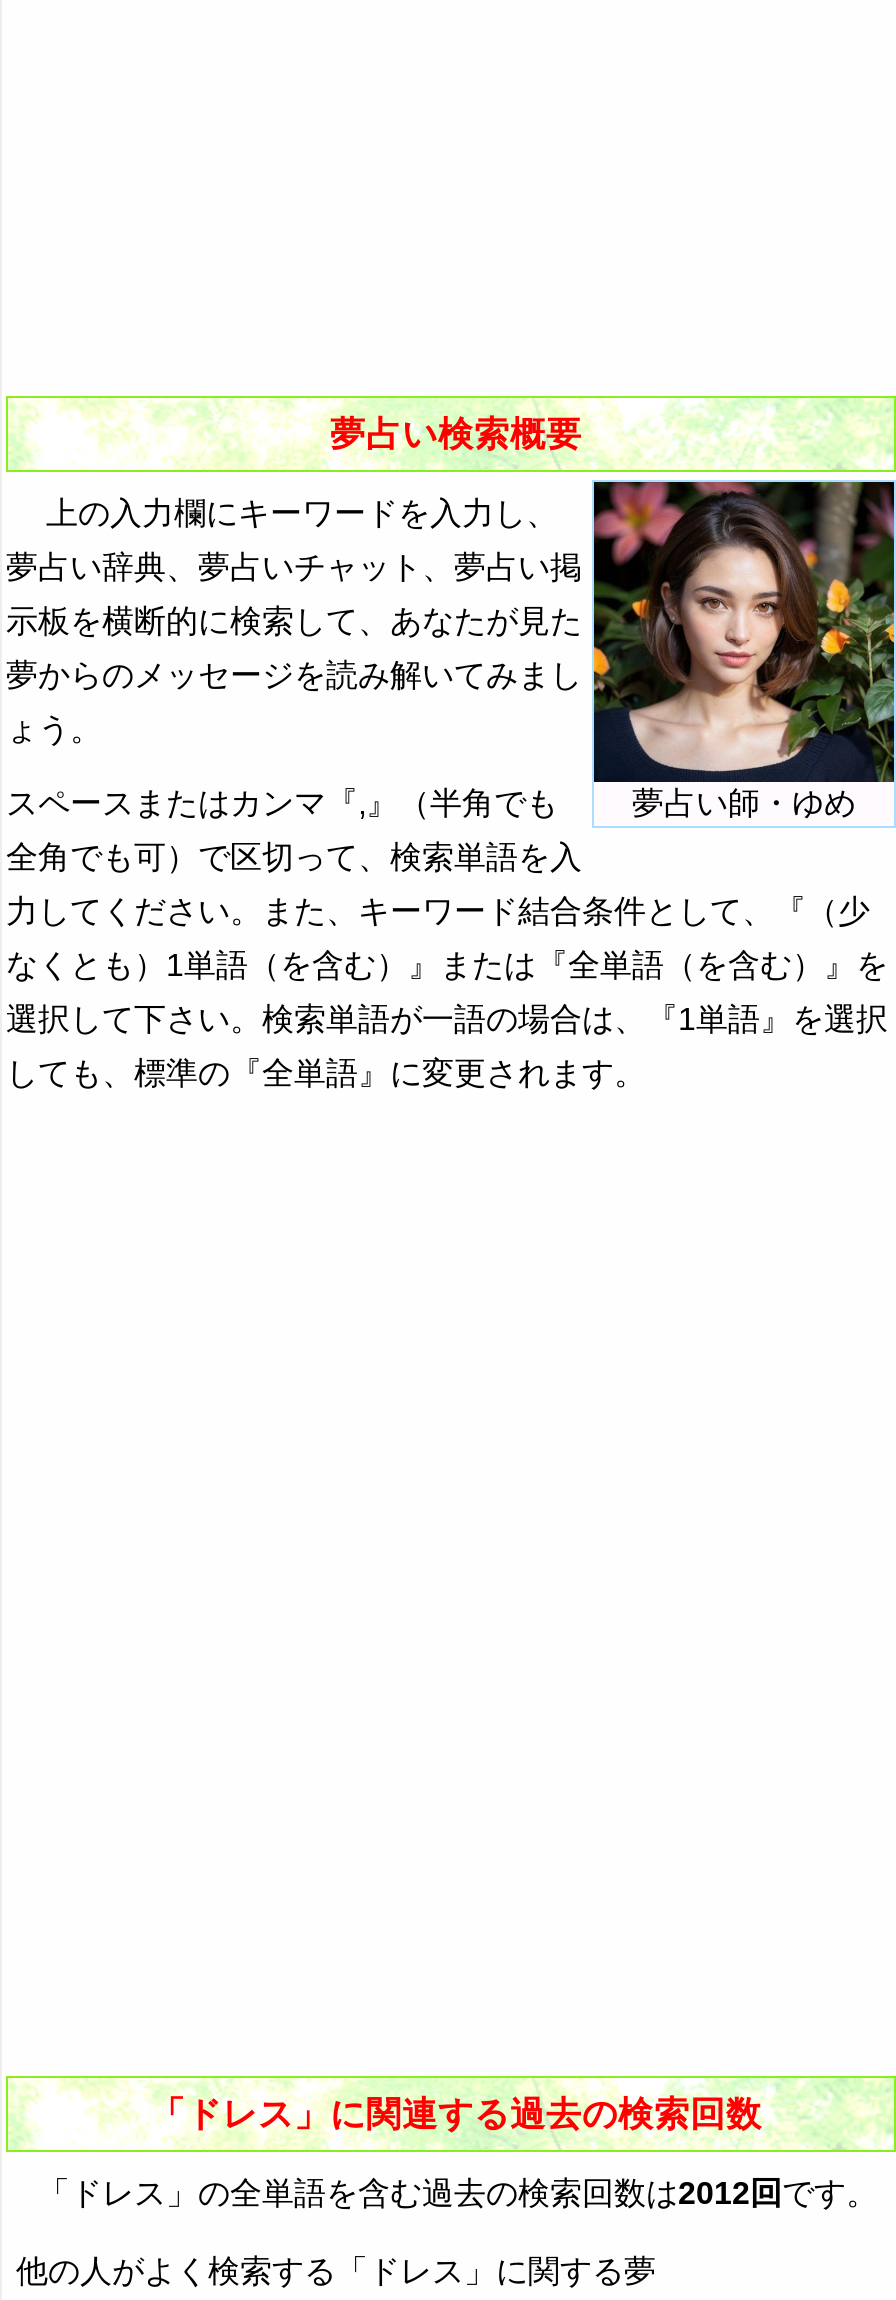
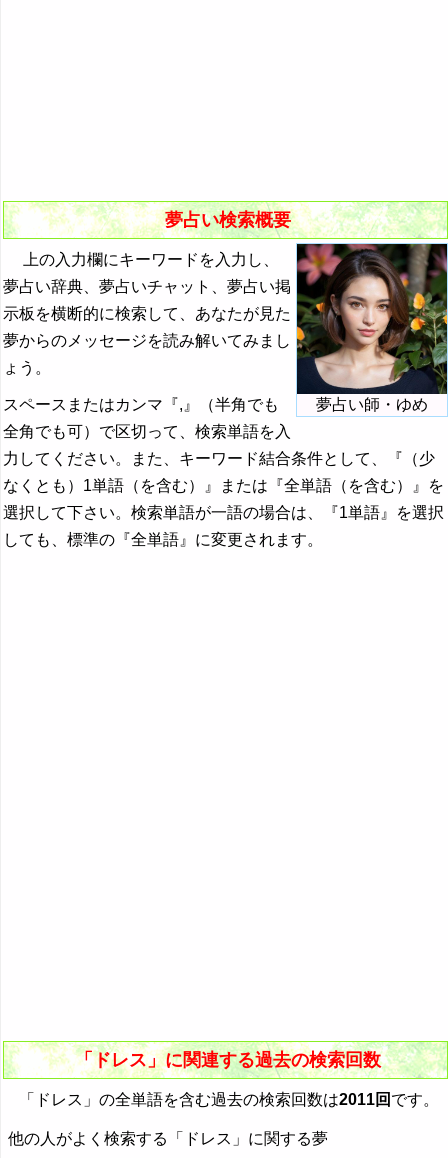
[6,2176,878,2210] 「ドレス」の全単語を含む過去の検索回数は2012回です。 -> [3,1091,439,1108] 「ドレス」の全単語を含む過去の検索回数は2011回です。

